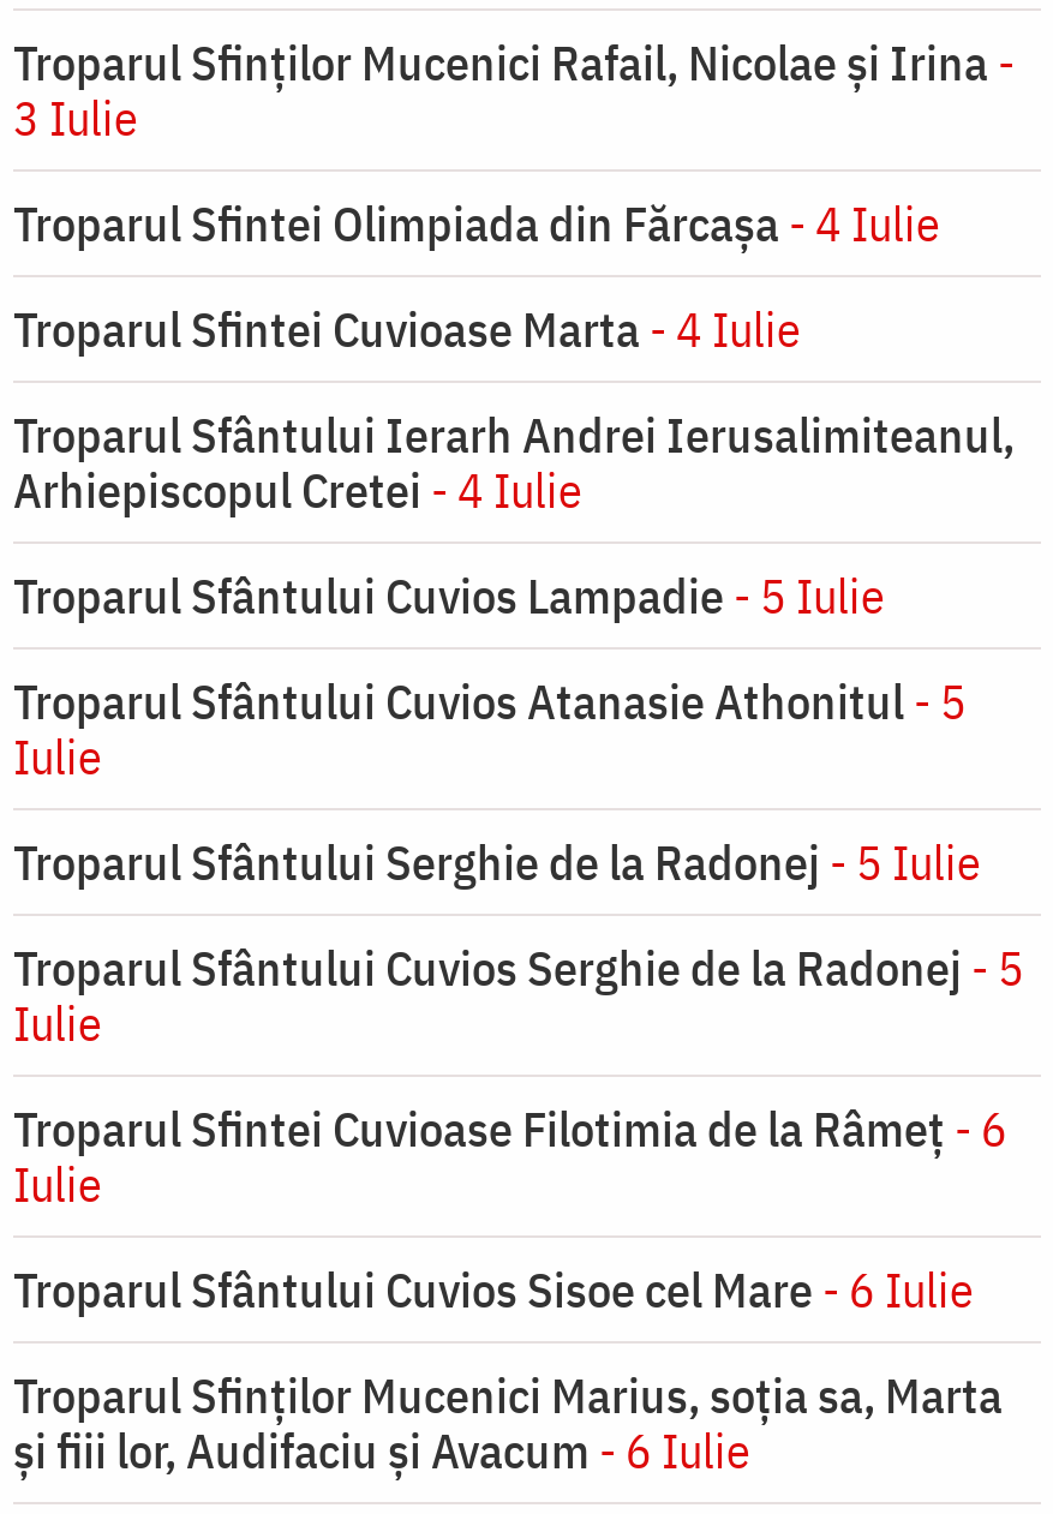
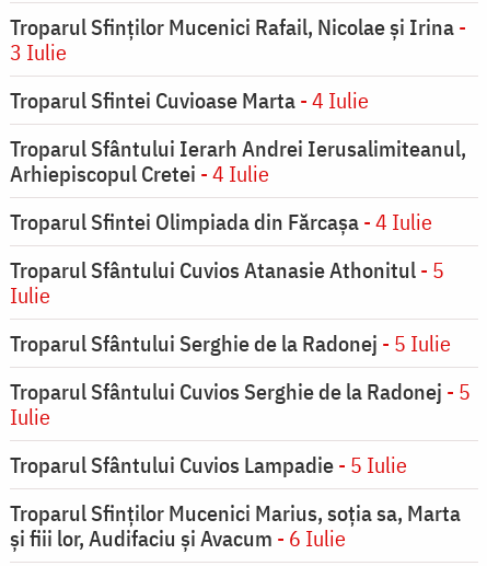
moved [13,192,940,257] -> [10,207,432,237]: Troparul Sfintei Olimpiada din Fărcașa - 4 Iulie
moved [13,564,885,629] -> [10,451,407,480]: Troparul Sfântului Cuvios Lampadie - 5 Iulie
[13,1097,1007,1323] Troparul Sfintei Cuvioase Filotimia de la Râmeț - 6 | Iulie | Troparul Sfântului Cuvios Sisoe cel Mare - 6 Iulie -> none

